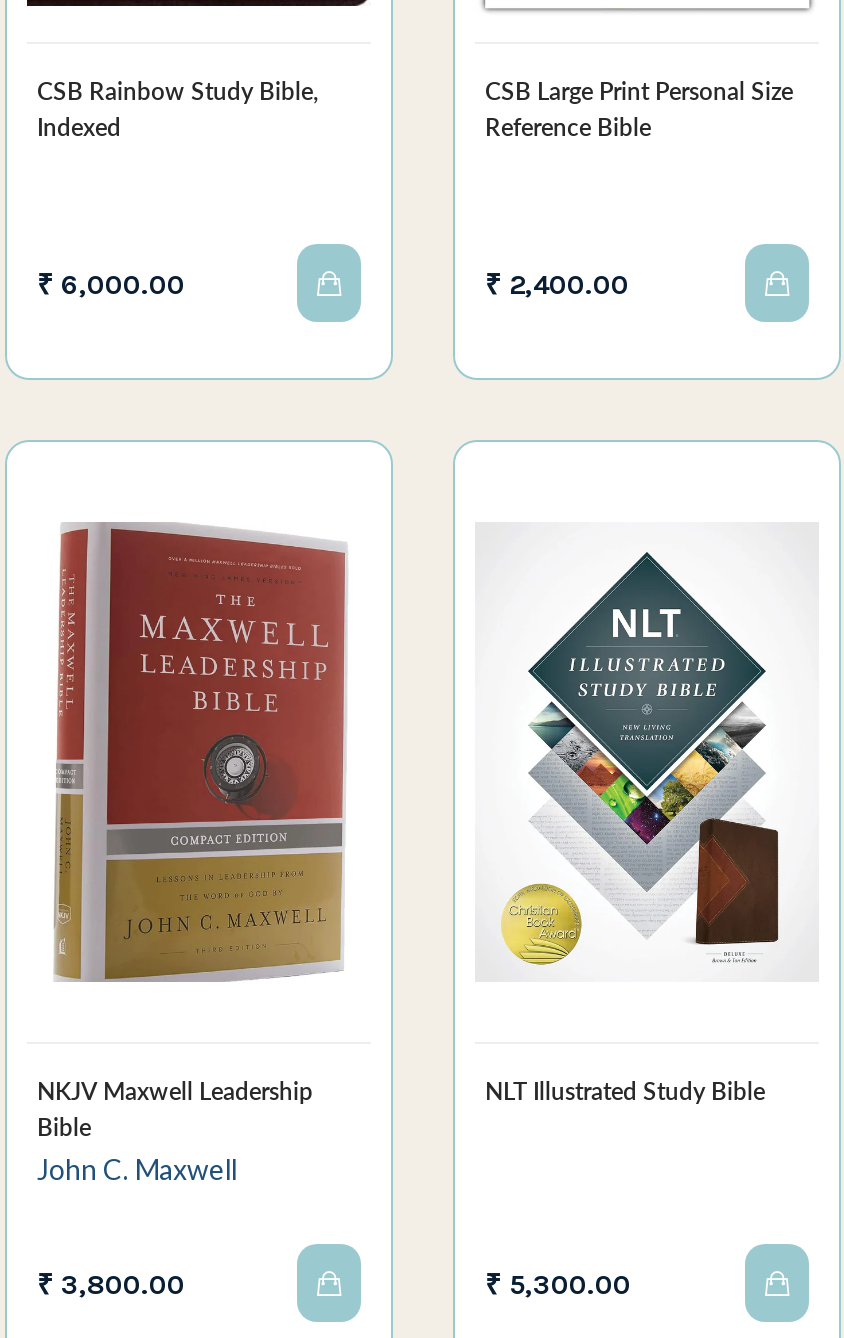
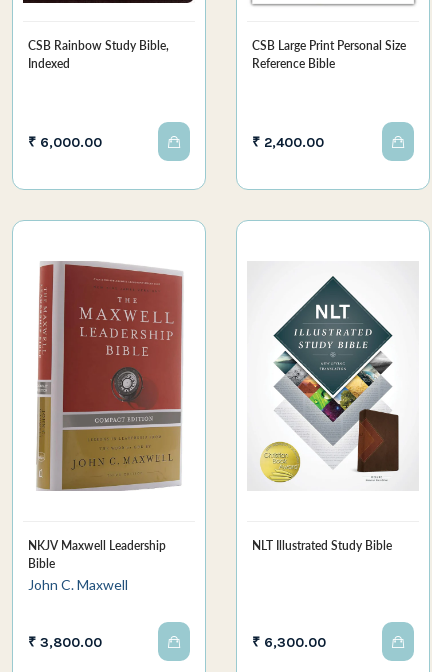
[485,1268,631,1302] ₹ 5,300.00 -> [252,634,326,651] ₹ 6,300.00

